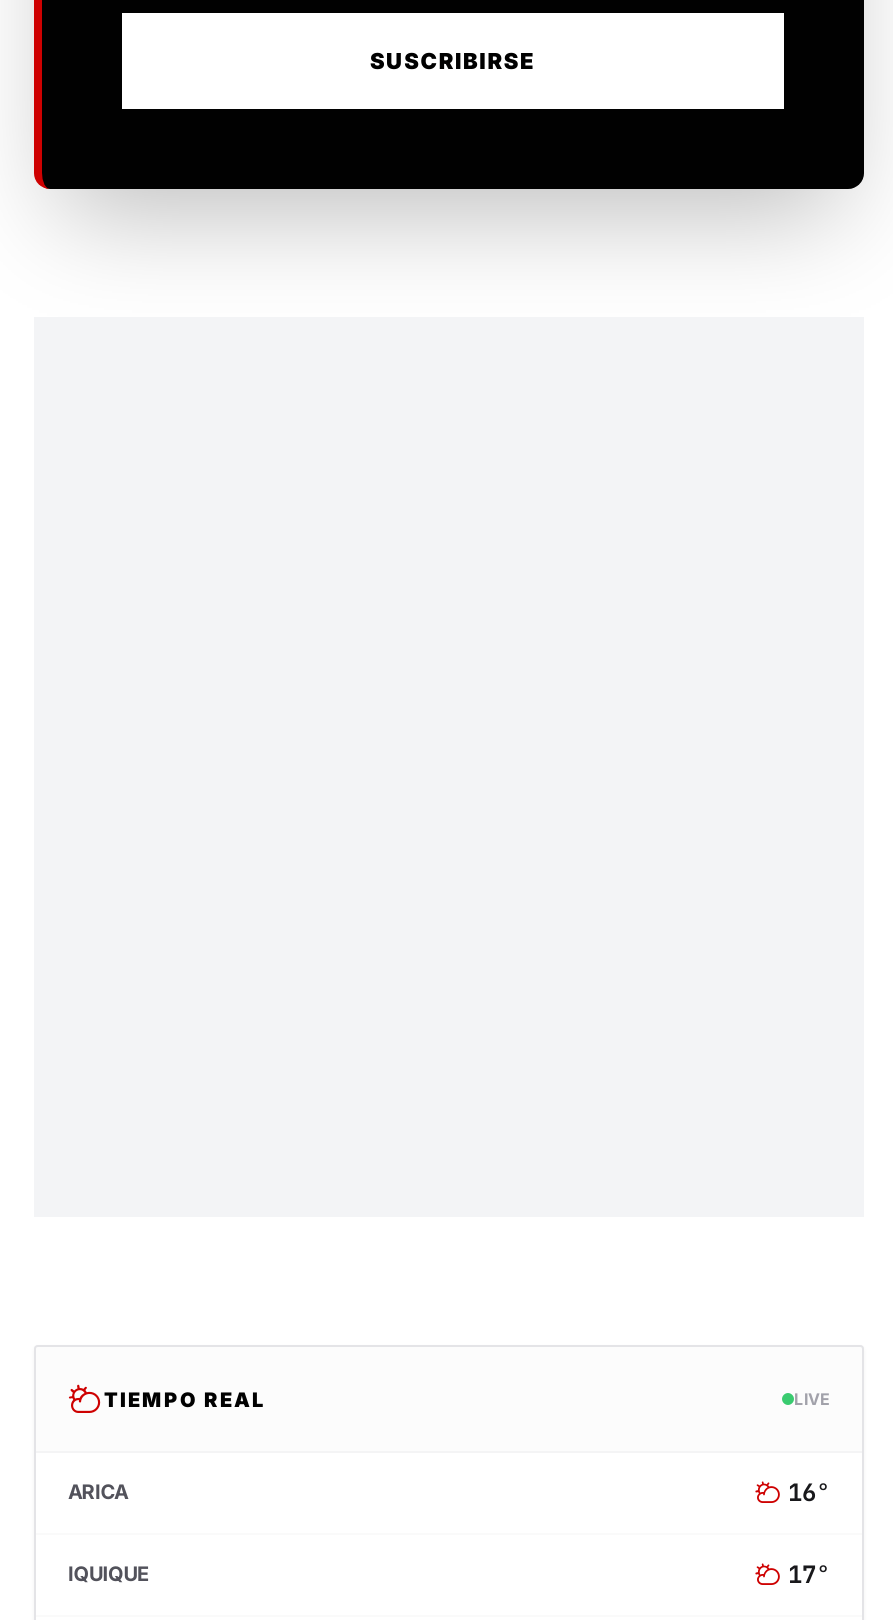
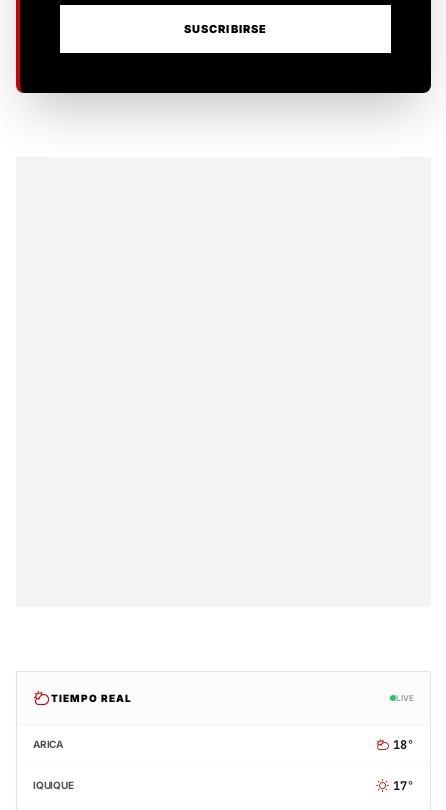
[788,1477,830,1509] 16° -> [393,737,414,753] 18°

